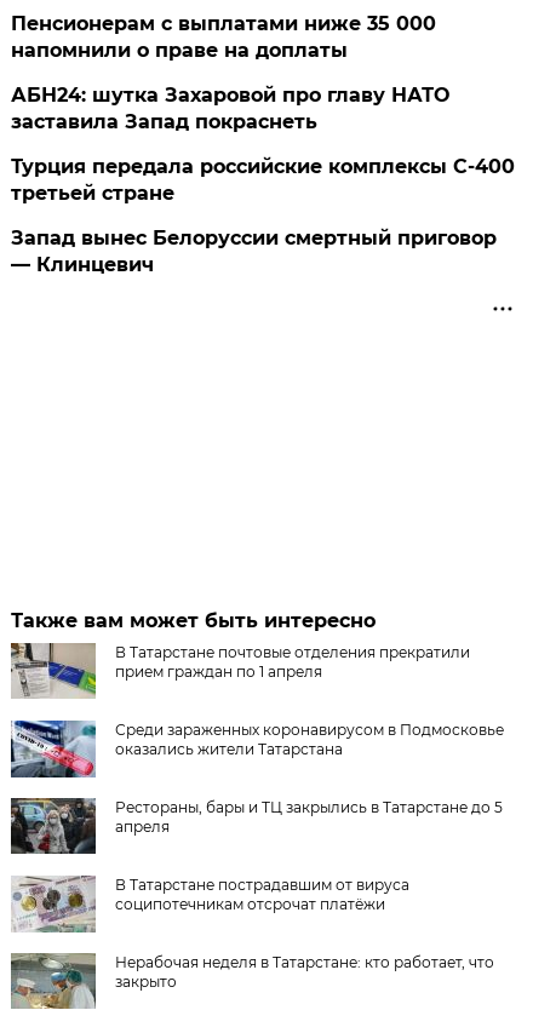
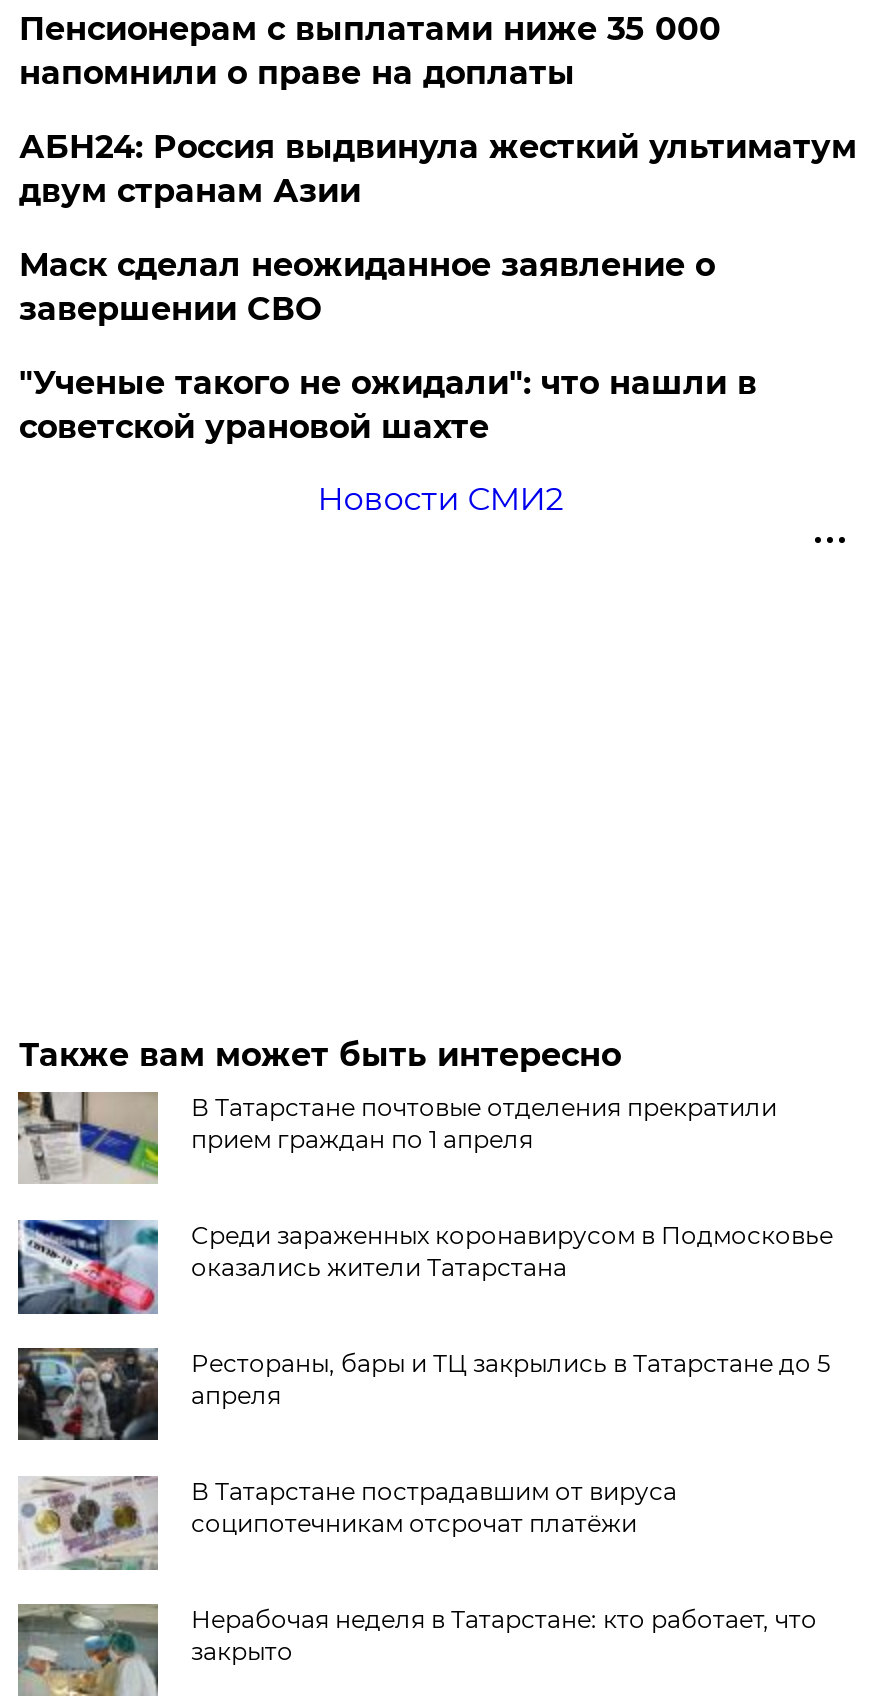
[11,83,515,276] АБН24: шутка Захаровой про главу НАТО | заставила Запад покраснеть | Турция передала российские комплексы С-400 | третьей стране | Запад вынес Белоруссии смертный приговор | — Клинцевич -> [19,128,857,518] АБН24: Россия выдвинула жесткий ультиматум | двум странам Азии | Маск сделал неожиданное заявление о | завершении СВО | "Ученые такого не ожидали": что нашли в | советской урановой шахте | Новости СМИ2

